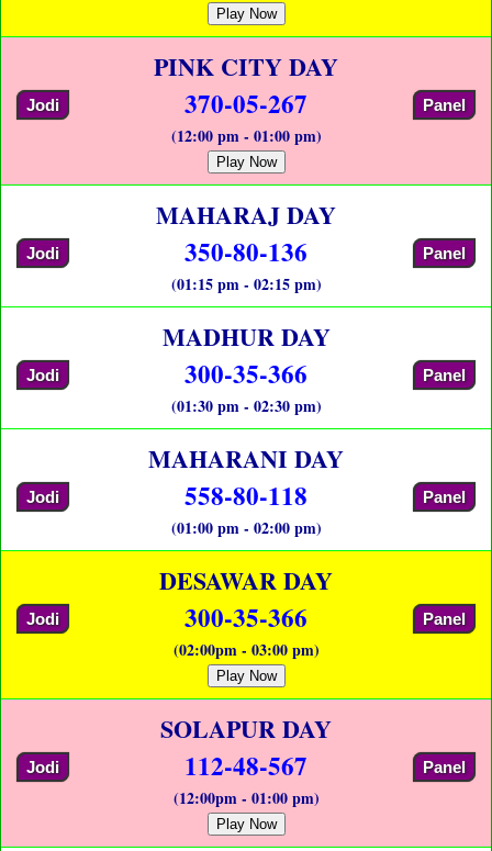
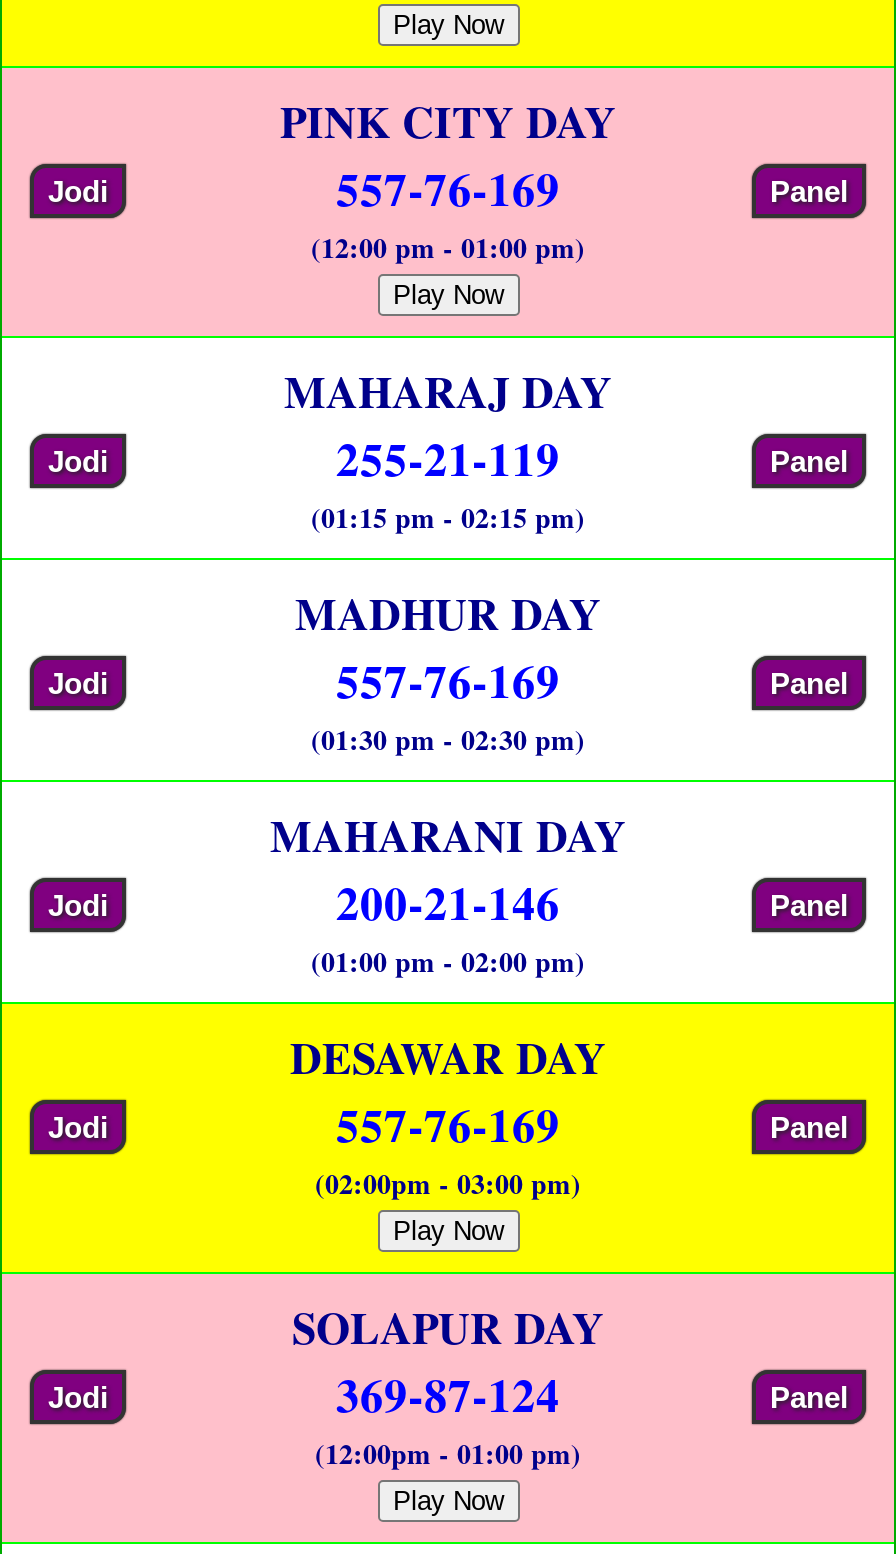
[185,84,307,122] 370-05-267 -> [336,154,560,222] 557-76-169
[185,233,307,270] 350-80-136 -> [336,424,560,492] 255-21-119
[185,354,307,392] 300-35-366 -> [336,646,560,714] 557-76-169
[185,476,307,514] 558-80-118 -> [336,868,560,936] 200-21-146
[185,598,307,636] 300-35-366 -> [336,1090,560,1158] 557-76-169
[185,746,307,784] 112-48-567 -> [336,1360,560,1428] 369-87-124

